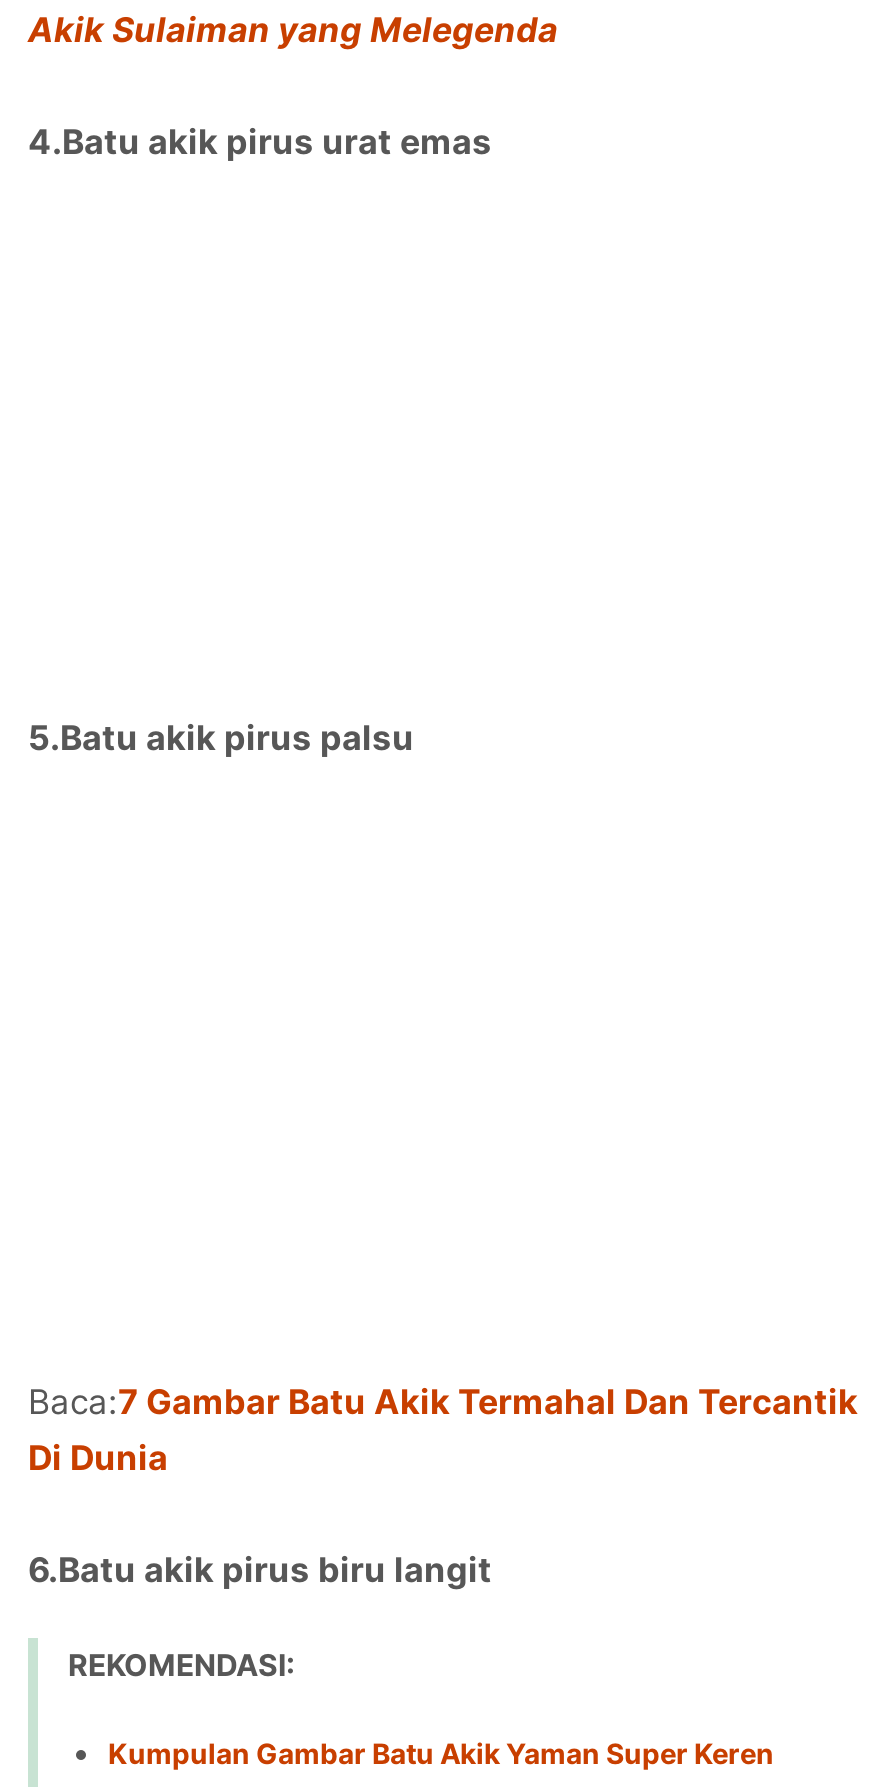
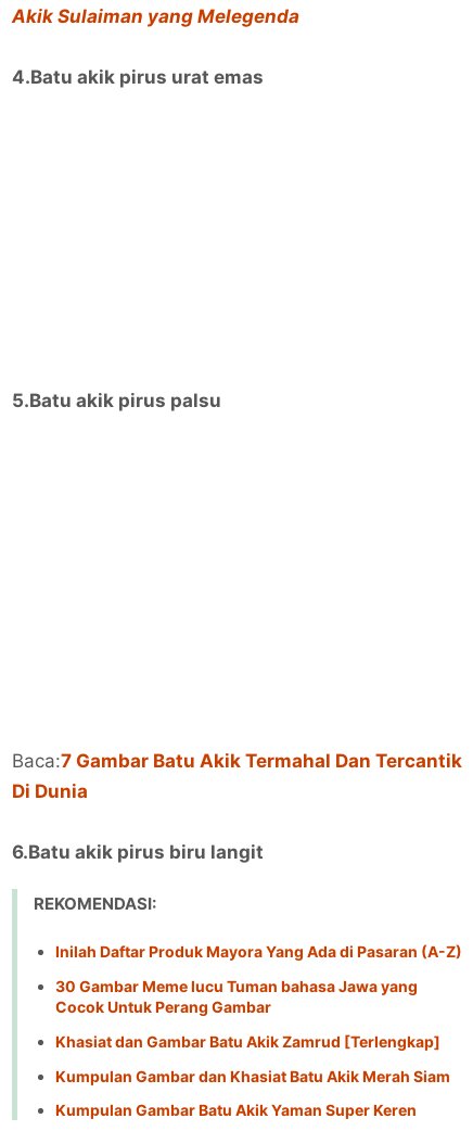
none -> [55,942,462,1085] Inilah Daftar Produk Mayora Yang Ada di Pasaran (A-Z) | 30 Gambar Meme lucu Tuman bahasa Jawa yang | Cocok Untuk Perang Gambar | Khasiat dan Gambar Batu Akik Zamrud [Terlengkap] | Kumpulan Gambar dan Khasiat Batu Akik Merah Siam

